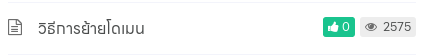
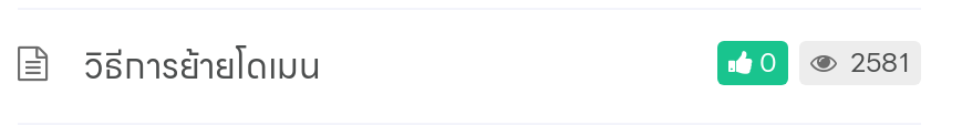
[380,17,411,36] 2575 -> [844,41,910,83] 2581

